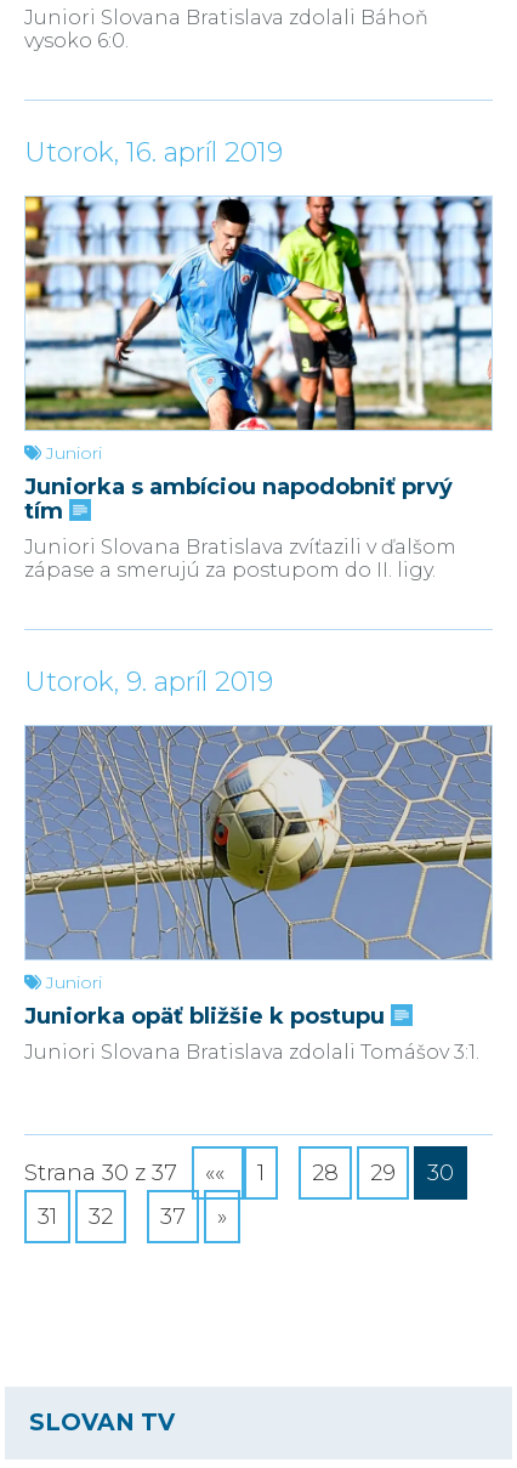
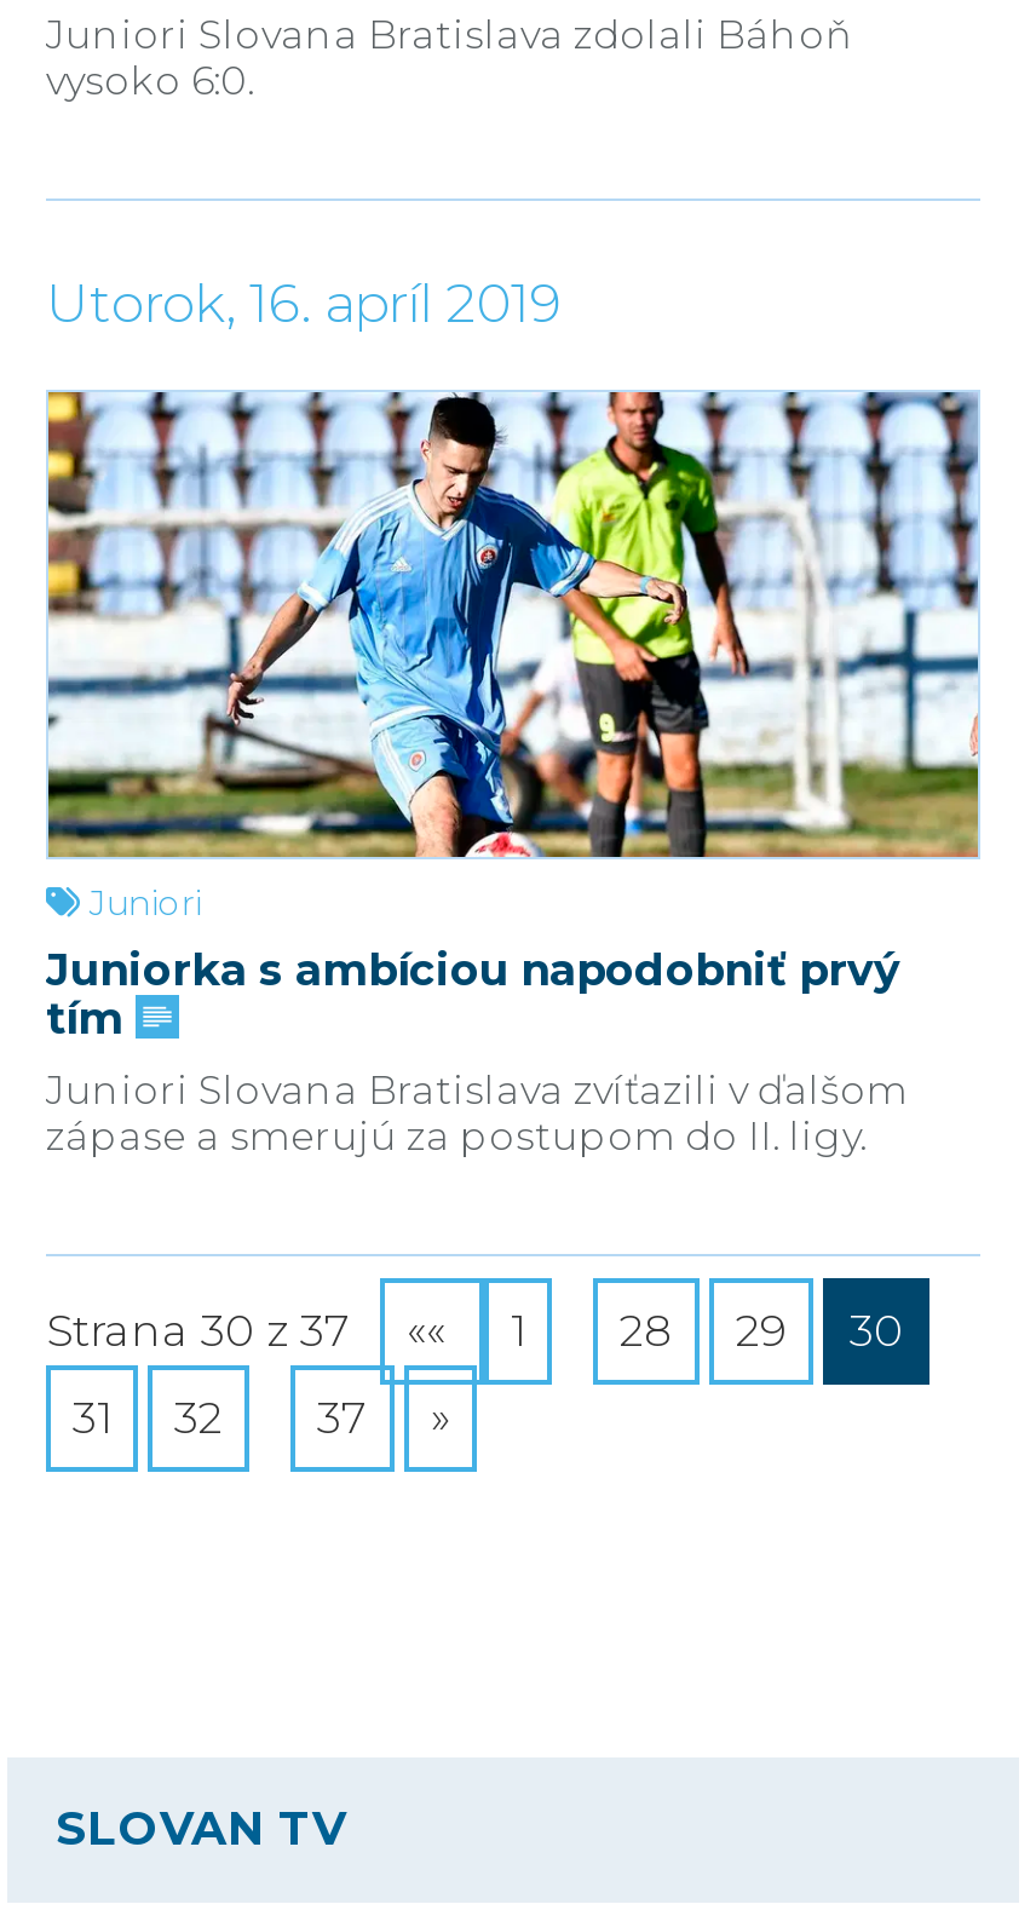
[24,665,273,698] Utorok, 9. apríl 2019 -> none
[24,708,493,1064] [image] | Juniori | Juniorka opäť bližšie k postupu | Juniori Slovana Bratislava zdolali Tomášov 3:1. -> none

